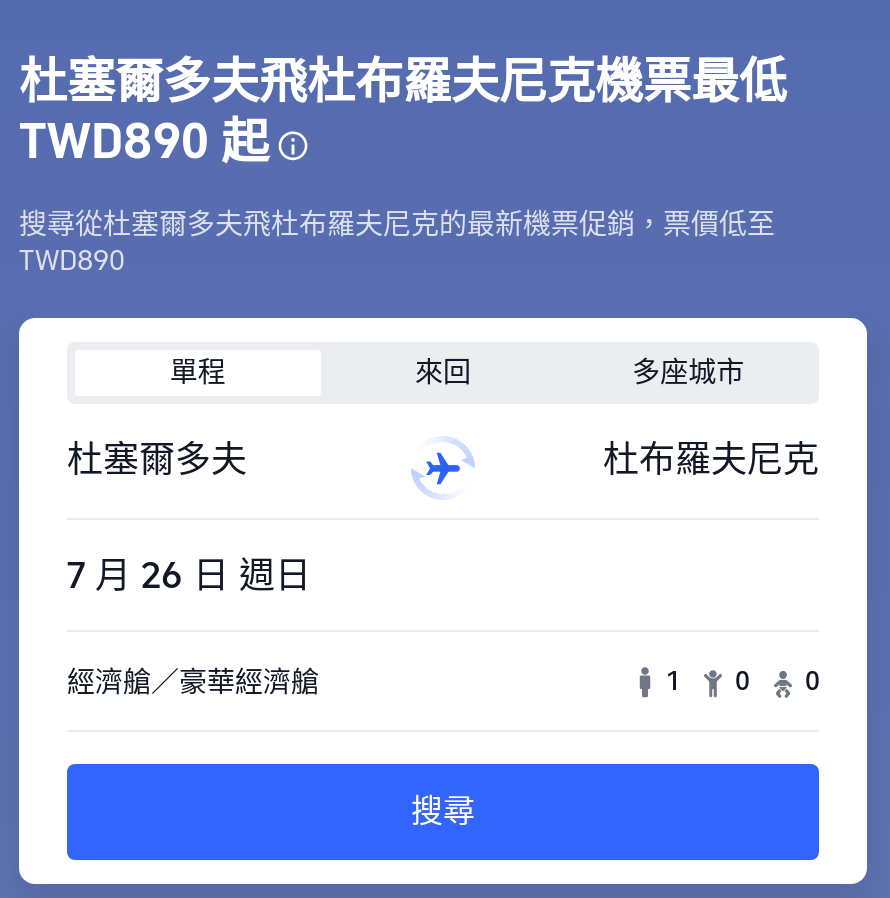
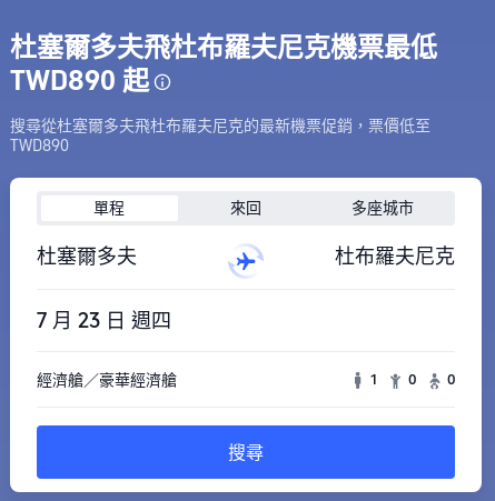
[67,554,311,596] 7 月 26 日 週日 -> [37,309,171,333] 7 月 23 日 週四

